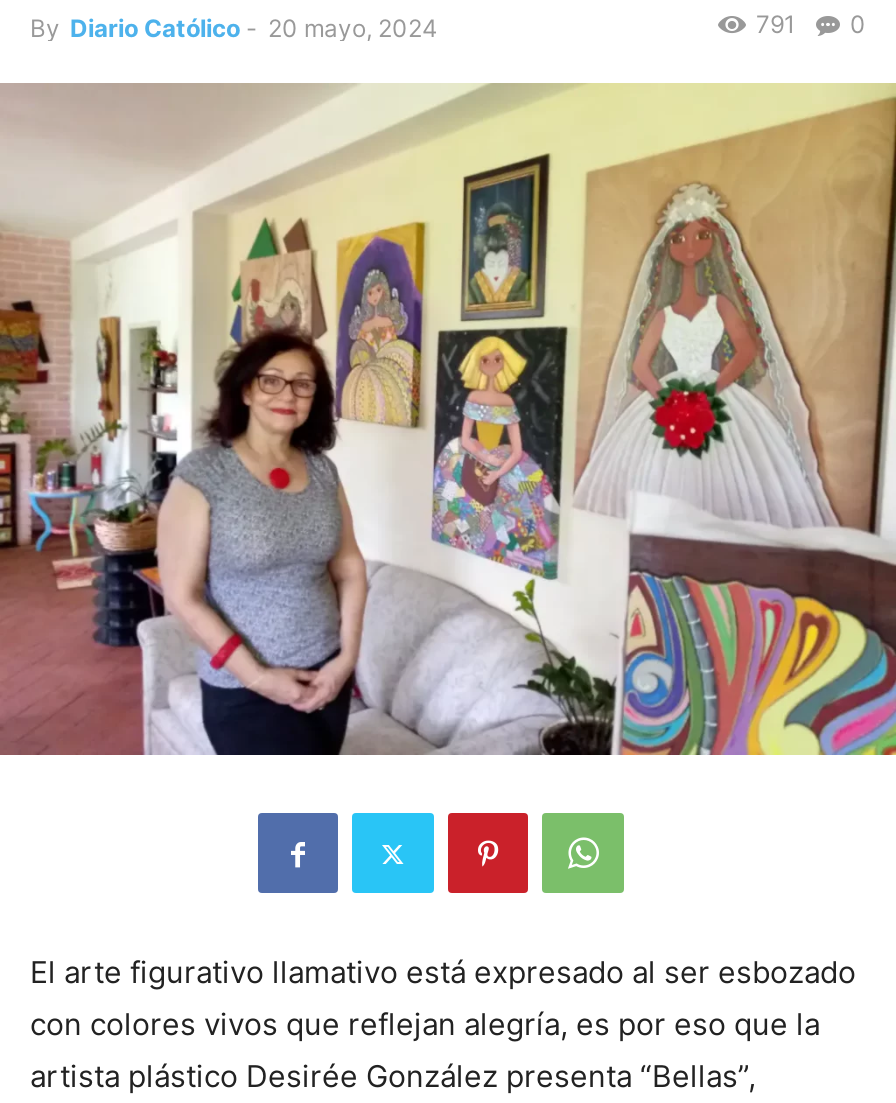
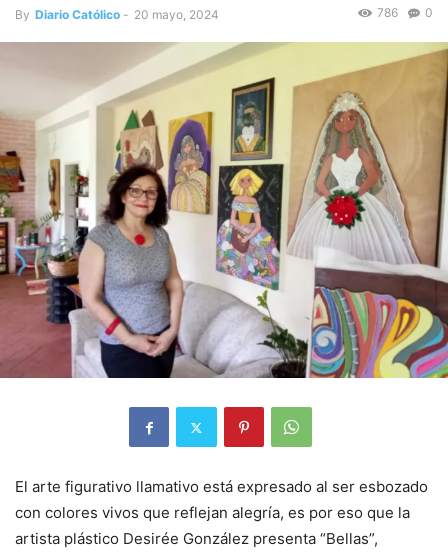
[756,9,866,39] 791 0 -> [377,5,433,20] 786 0

